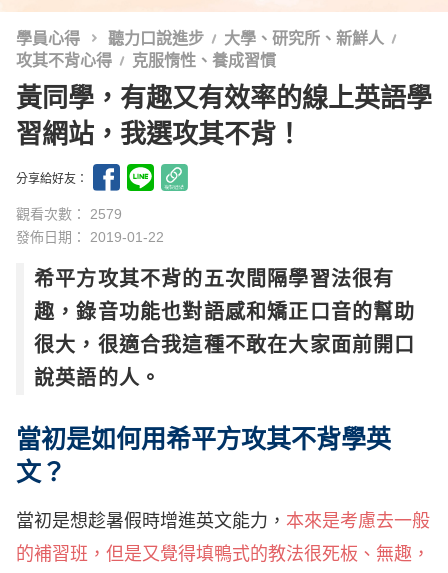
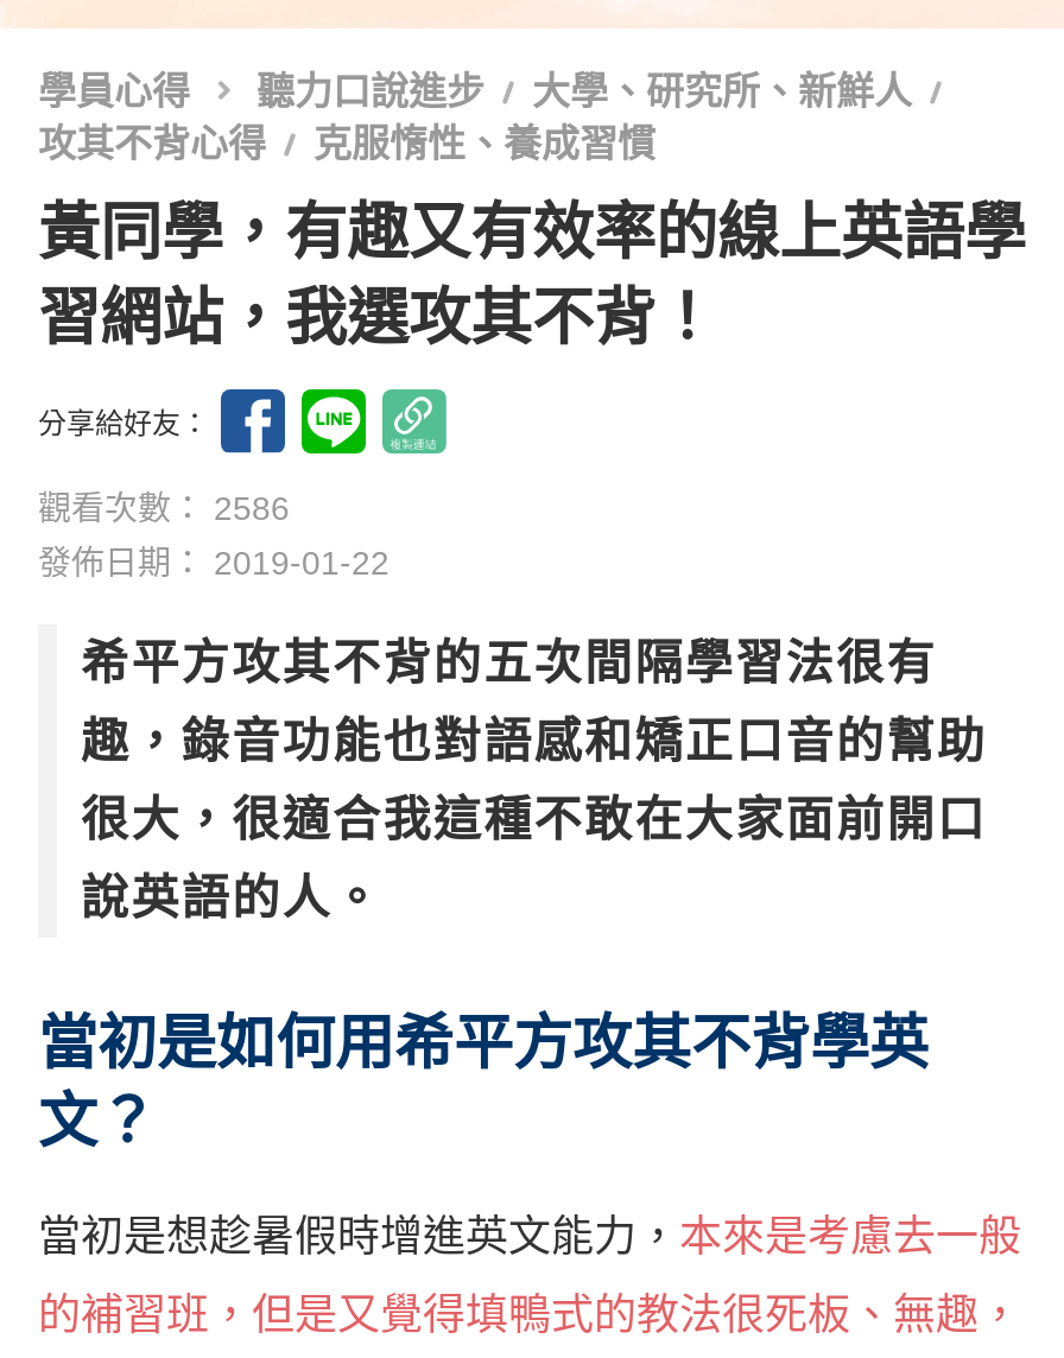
[16,206,122,222] 觀看次數： 2579 -> [38,490,290,528] 觀看次數： 2586

